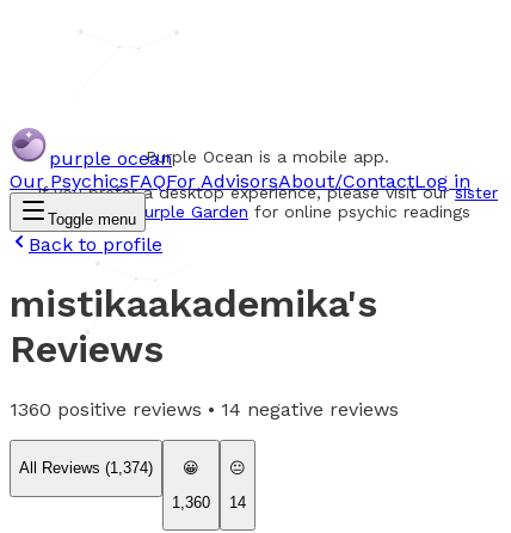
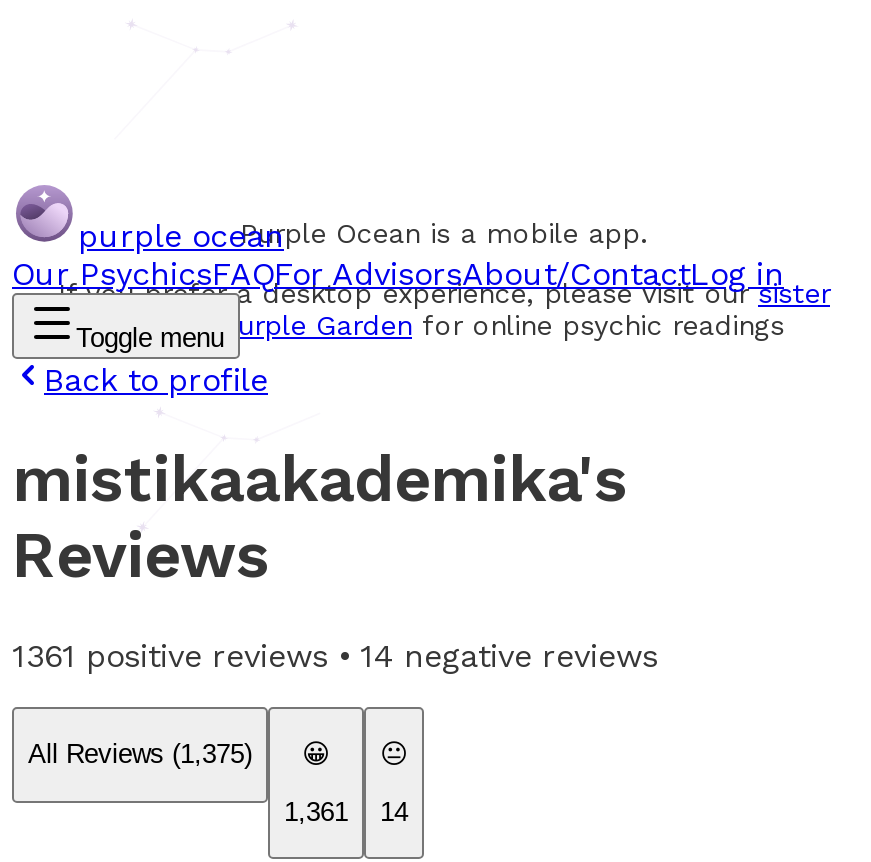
[10,398,399,421] 1360 positive reviews • 14 negative reviews -> [12,637,658,675] 1361 positive reviews • 14 negative reviews
[19,459,153,477] All Reviews (1,374) -> [28,739,252,769] All Reviews (1,375)
[172,493,246,511] 1,360 14 -> [284,796,408,826] 1,361 14

